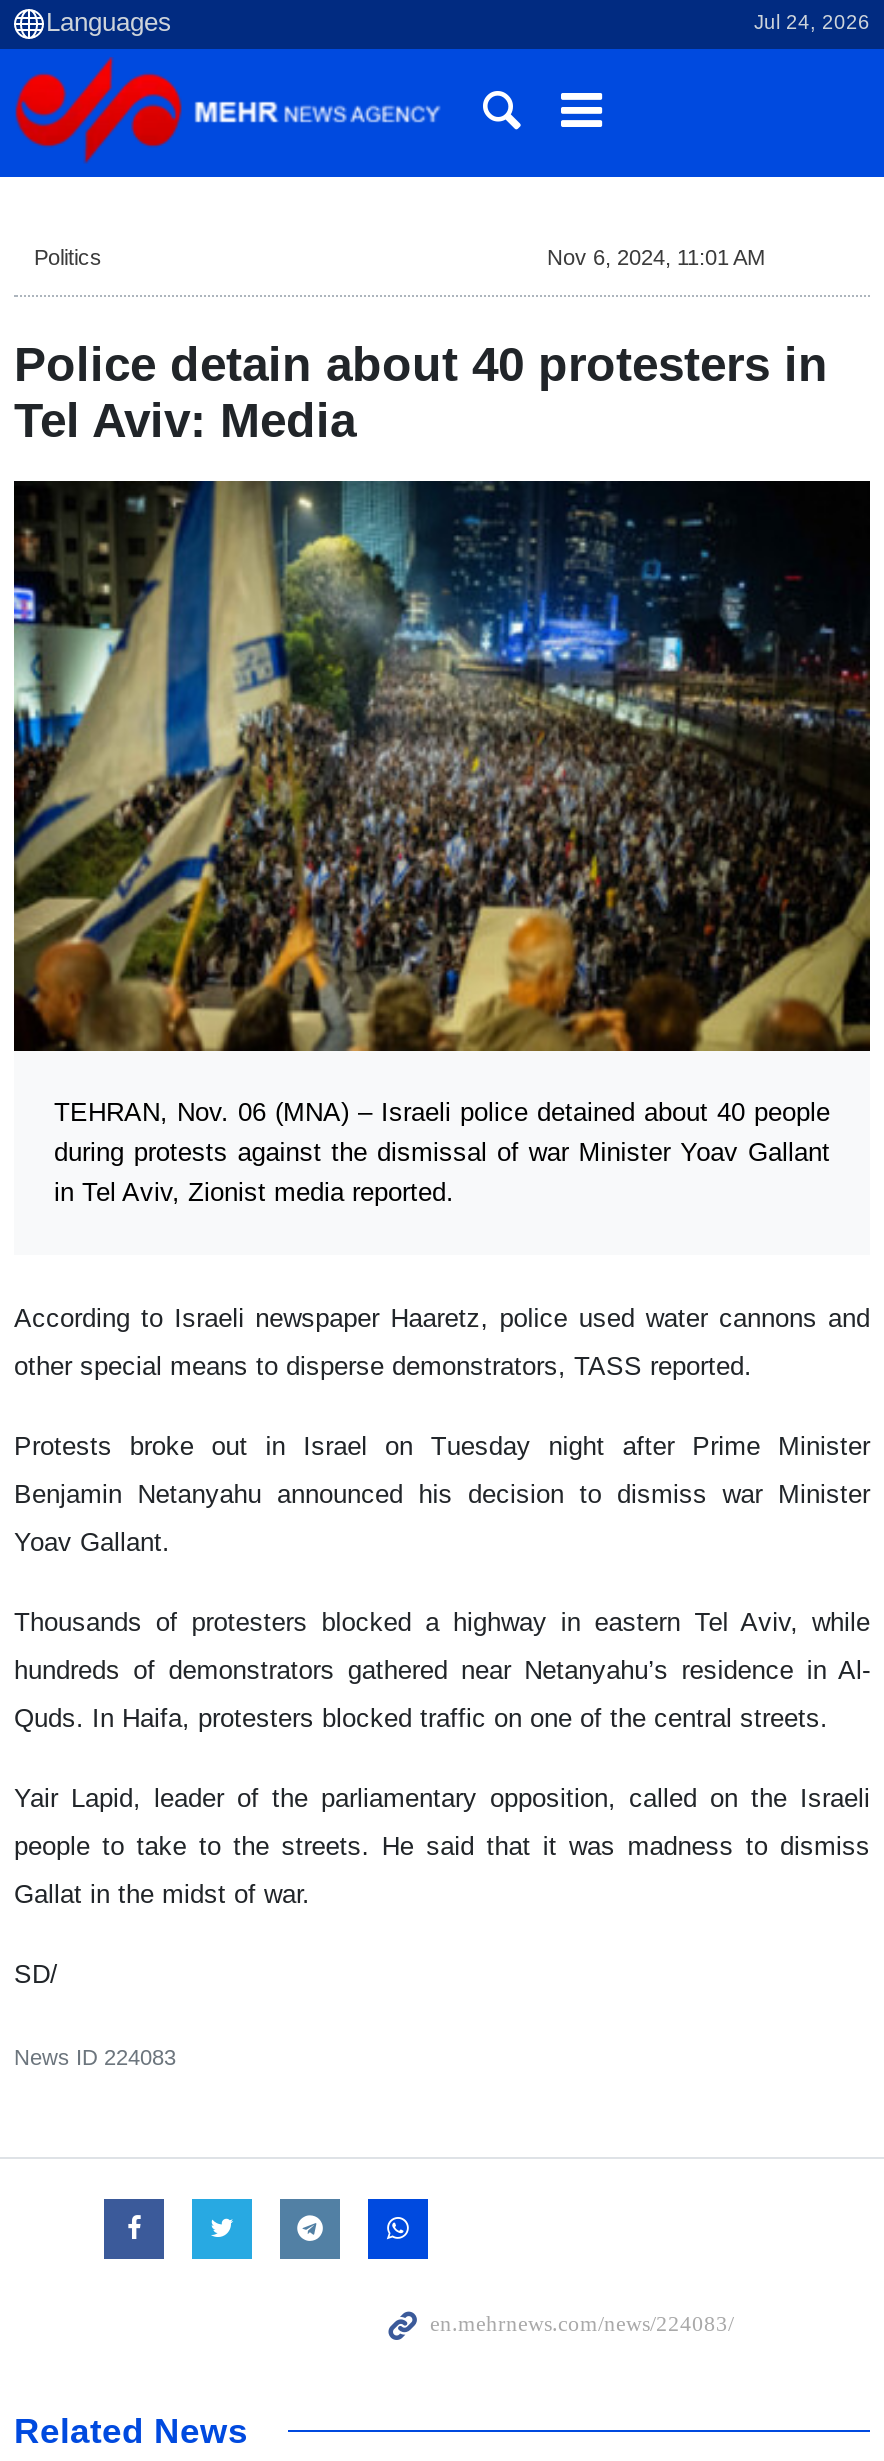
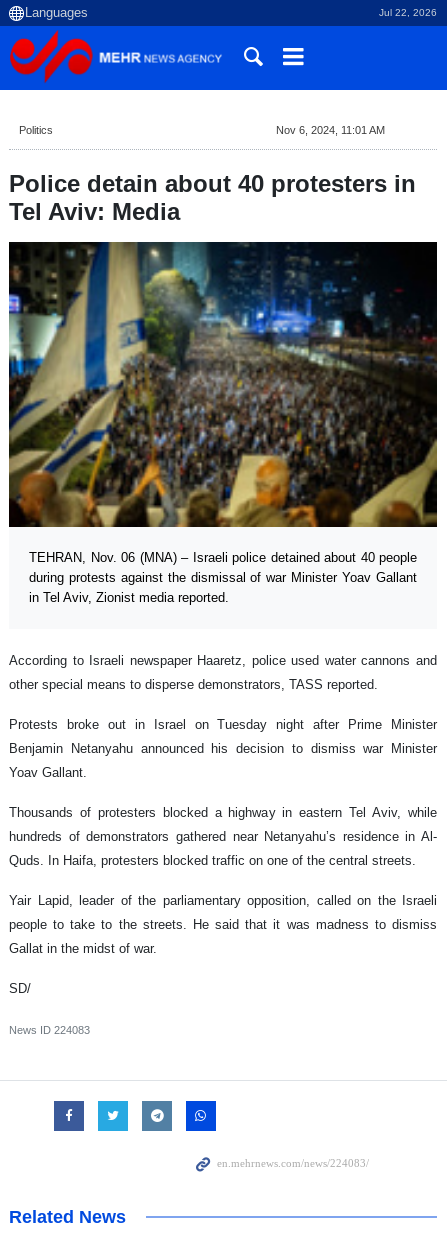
[754,11,870,33] Jul 24, 2026 -> [379,7,437,18] Jul 22, 2026

